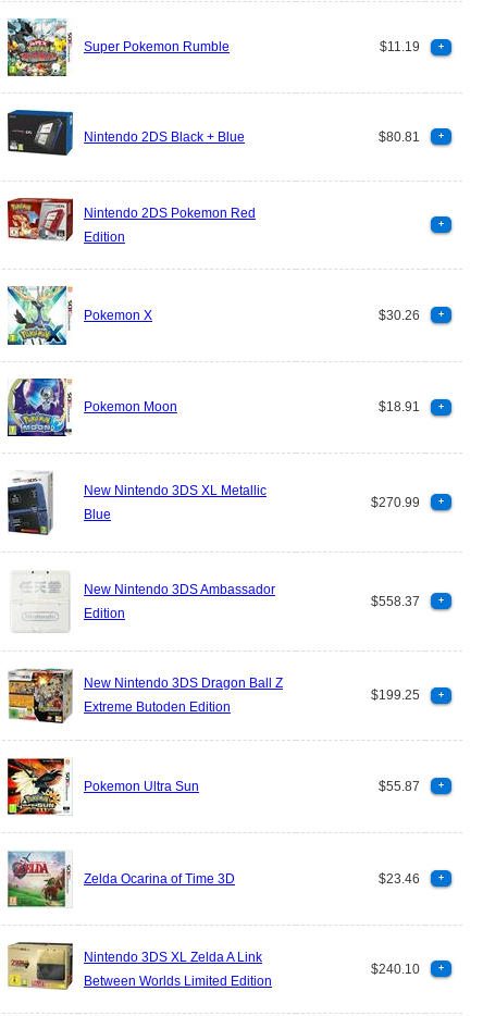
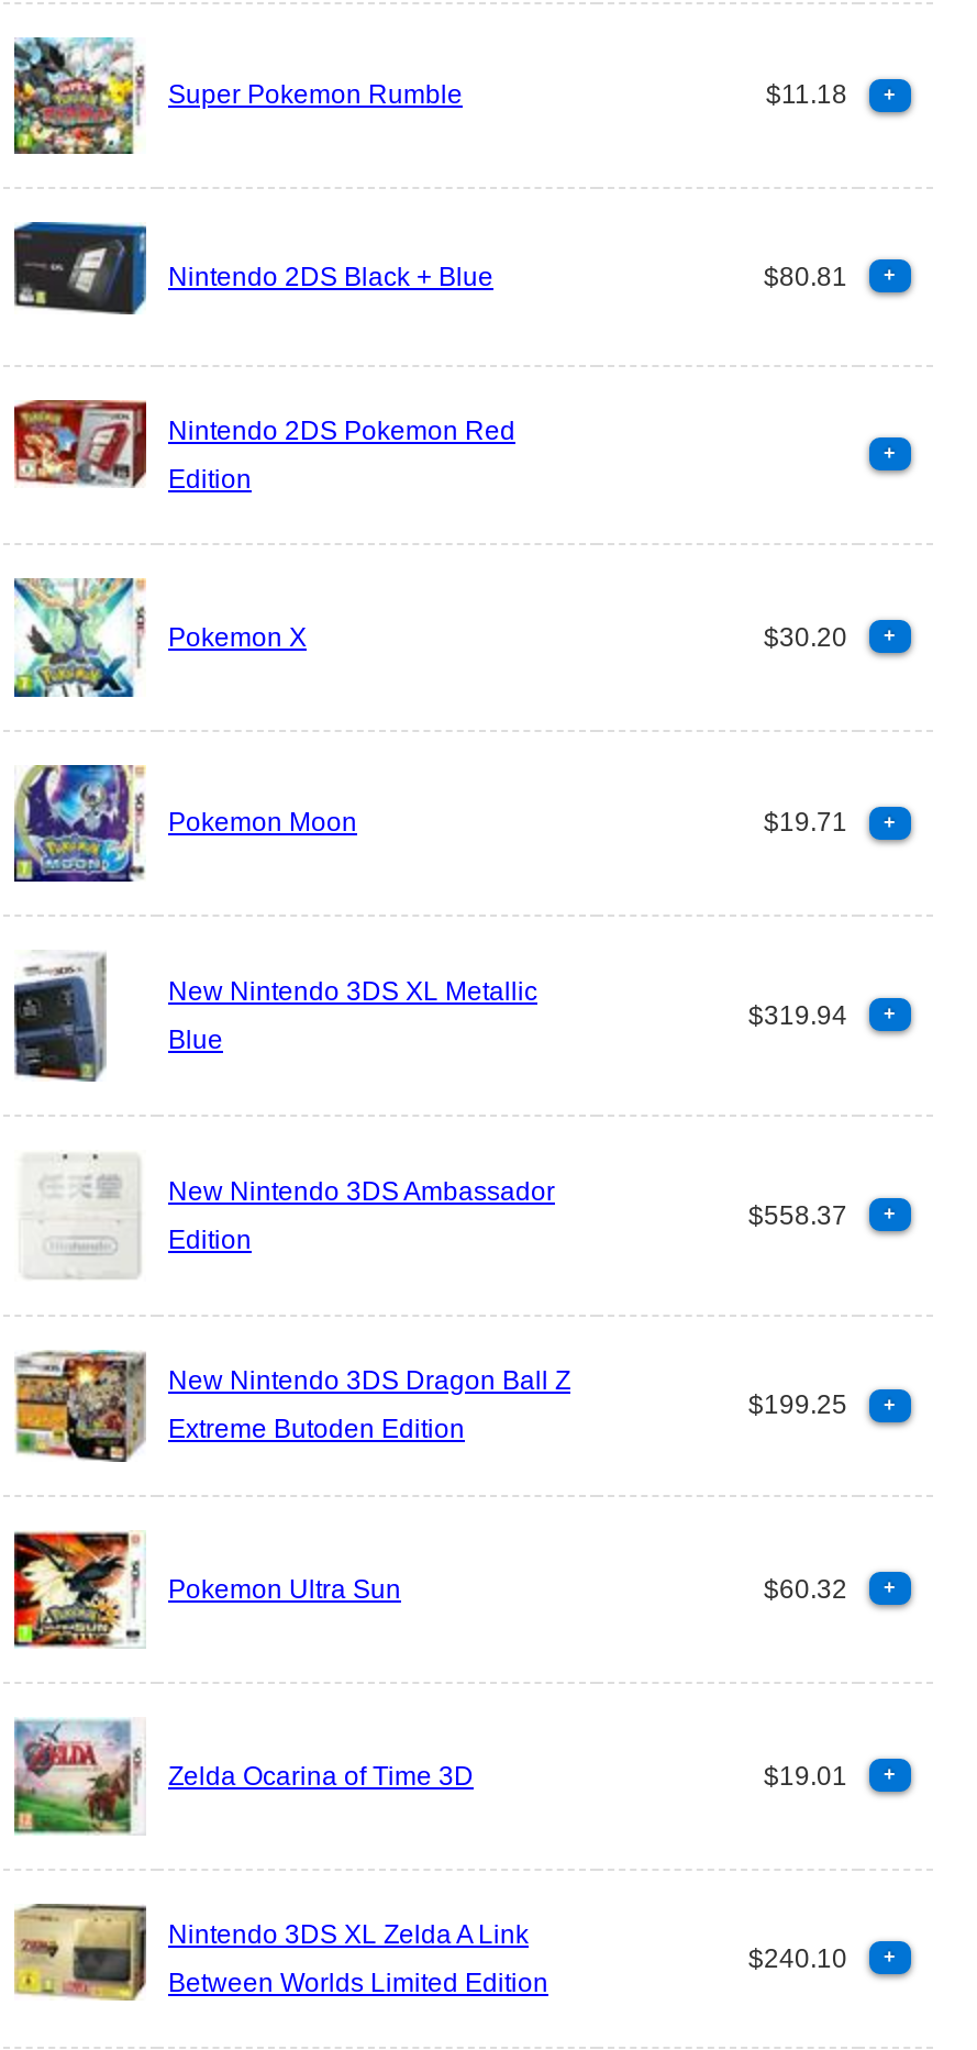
[380,39,420,54] $11.19 -> [766,78,847,109] $11.18
[379,307,420,323] $30.26 -> [764,621,847,652] $30.20
[379,399,420,414] $18.91 -> [764,806,847,836] $19.71
[371,494,420,510] $270.99 -> [748,999,847,1030] $319.94
[379,778,420,794] $55.87 -> [764,1573,847,1604] $60.32
[379,871,420,886] $23.46 -> [764,1760,847,1791] $19.01

